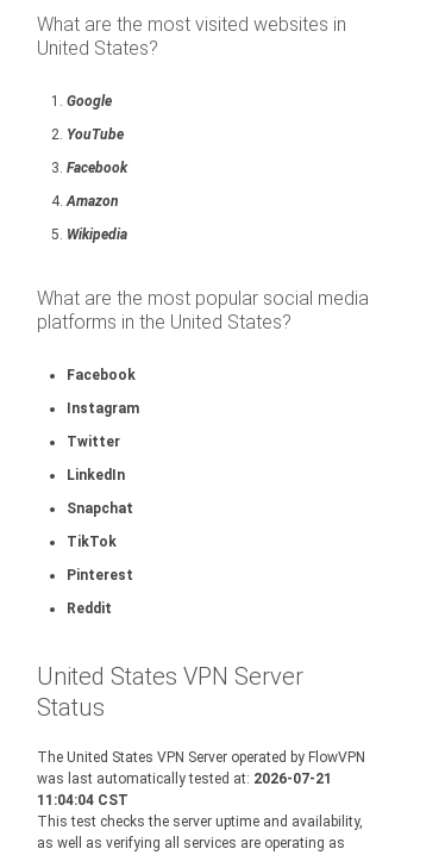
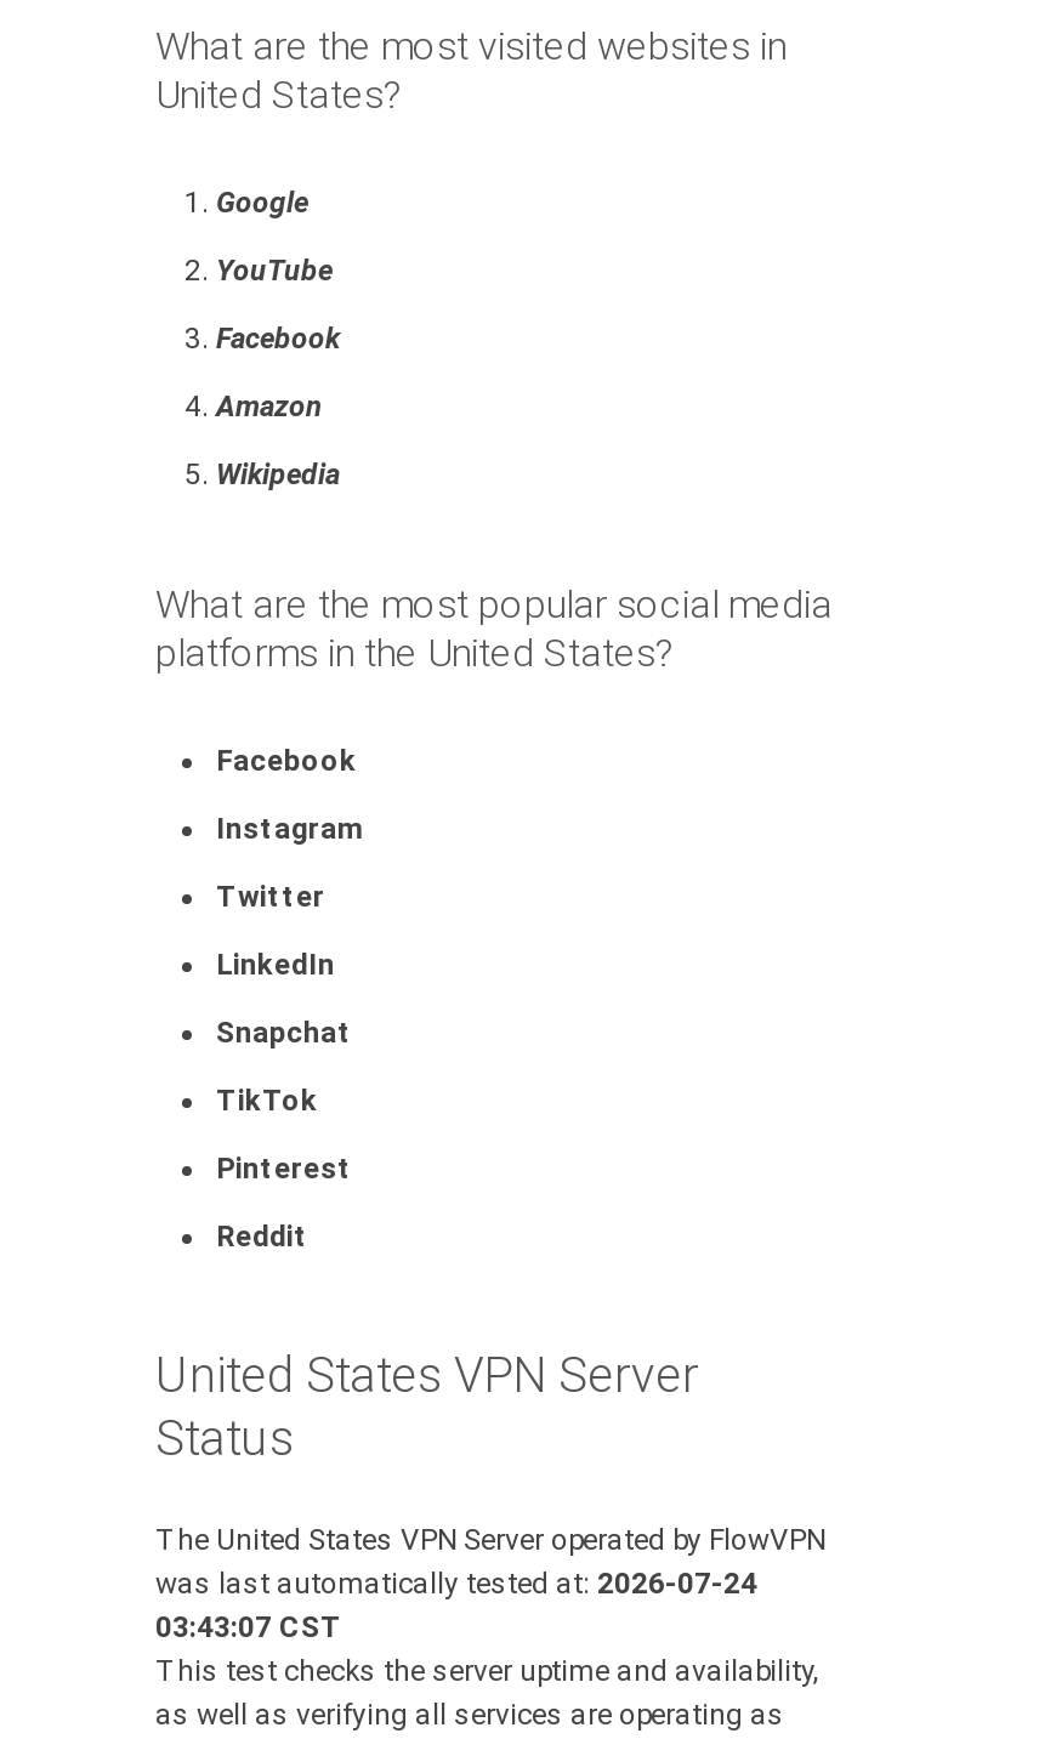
[37,770,332,787] was last automatically tested at: 2026-07-21 -> [155,1567,757,1601] was last automatically tested at: 2026-07-24
[37,792,129,809] 11:04:04 CST -> [155,1610,342,1644] 03:43:07 CST

